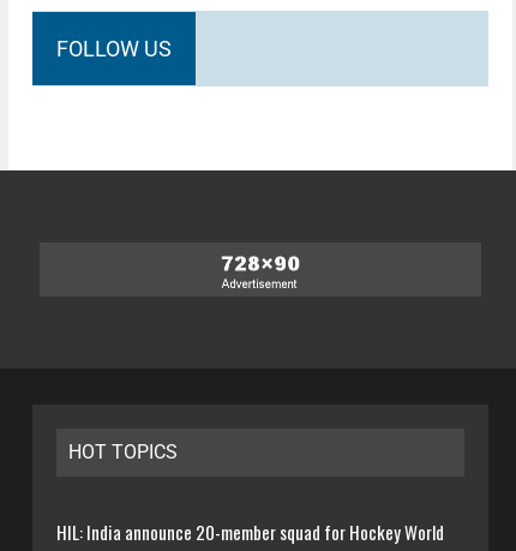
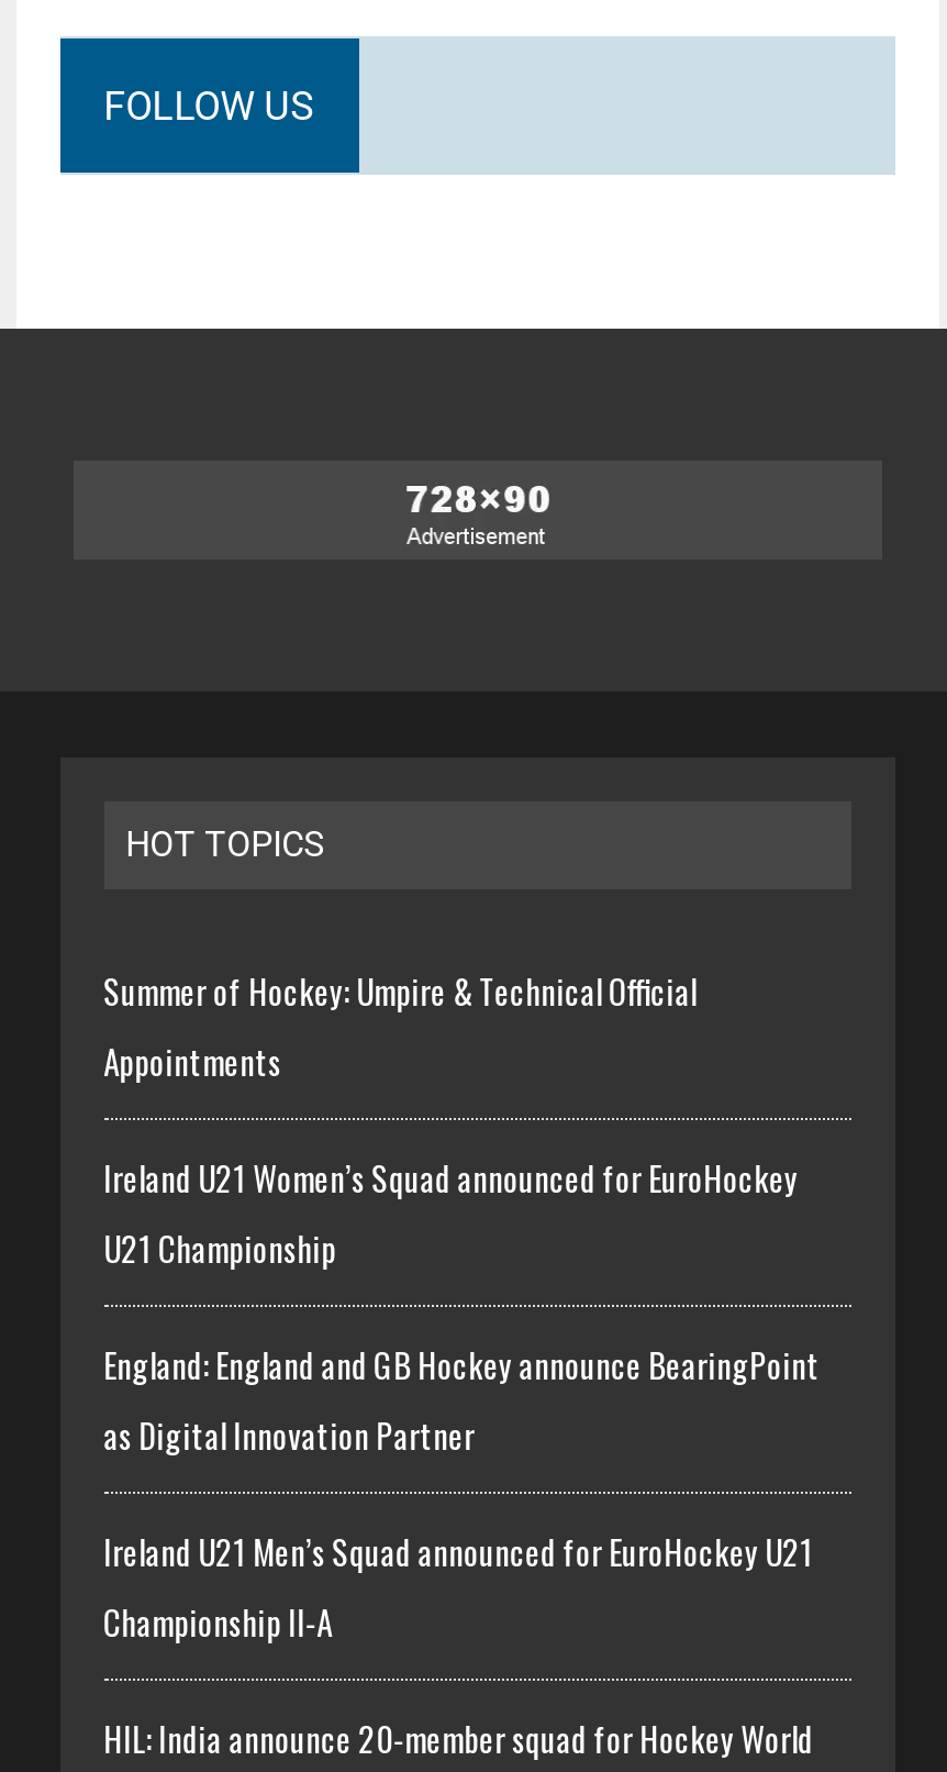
none -> [103,966,820,1646] Summer of Hockey: Umpire & Technical Official | Appointments | Ireland U21 Women’s Squad announced for EuroHockey | U21 Championship | England: England and GB Hockey announce BearingPoint | as Digital Innovation Partner | Ireland U21 Men’s Squad announced for EuroHockey U21 | Championship II-A

